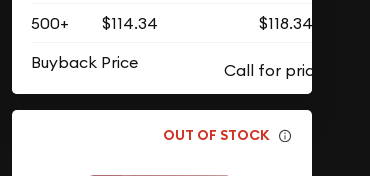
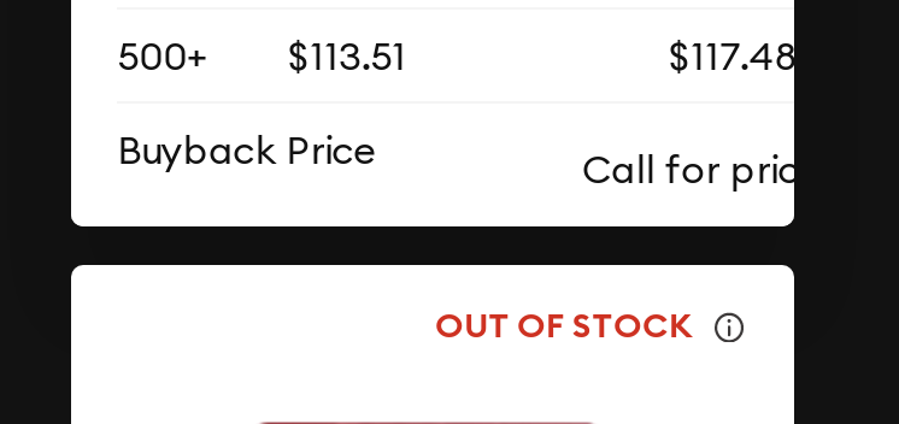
[31,13,158,33] 500+ $114.34 -> [117,32,407,80] 500+ $113.51
[259,13,313,33] $118.34 -> [669,32,797,80] $117.48

